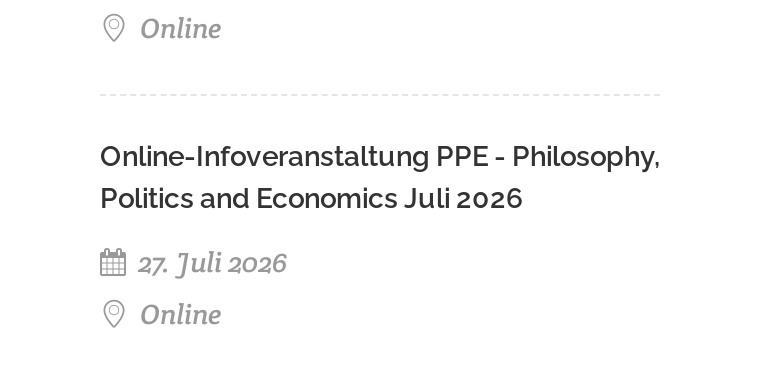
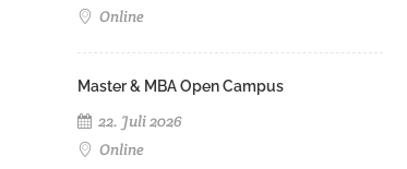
[100,139,660,213] Online-Infoveranstaltung PPE - Philosophy, | Politics and Economics Juli 2026 -> [77,77,284,94] Master & MBA Open Campus
[132,243,288,279] 27. Juli 2026 -> [95,111,182,130] 22. Juli 2026

